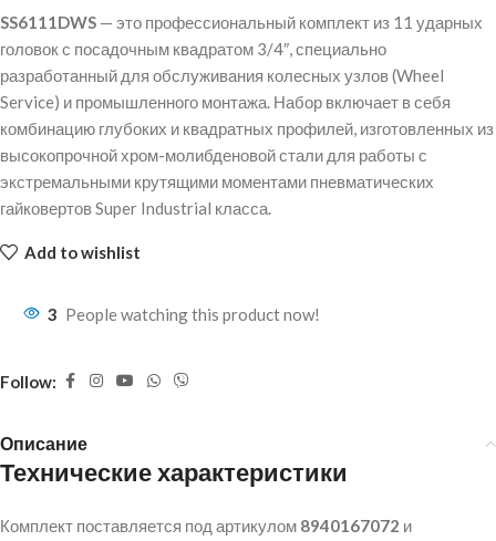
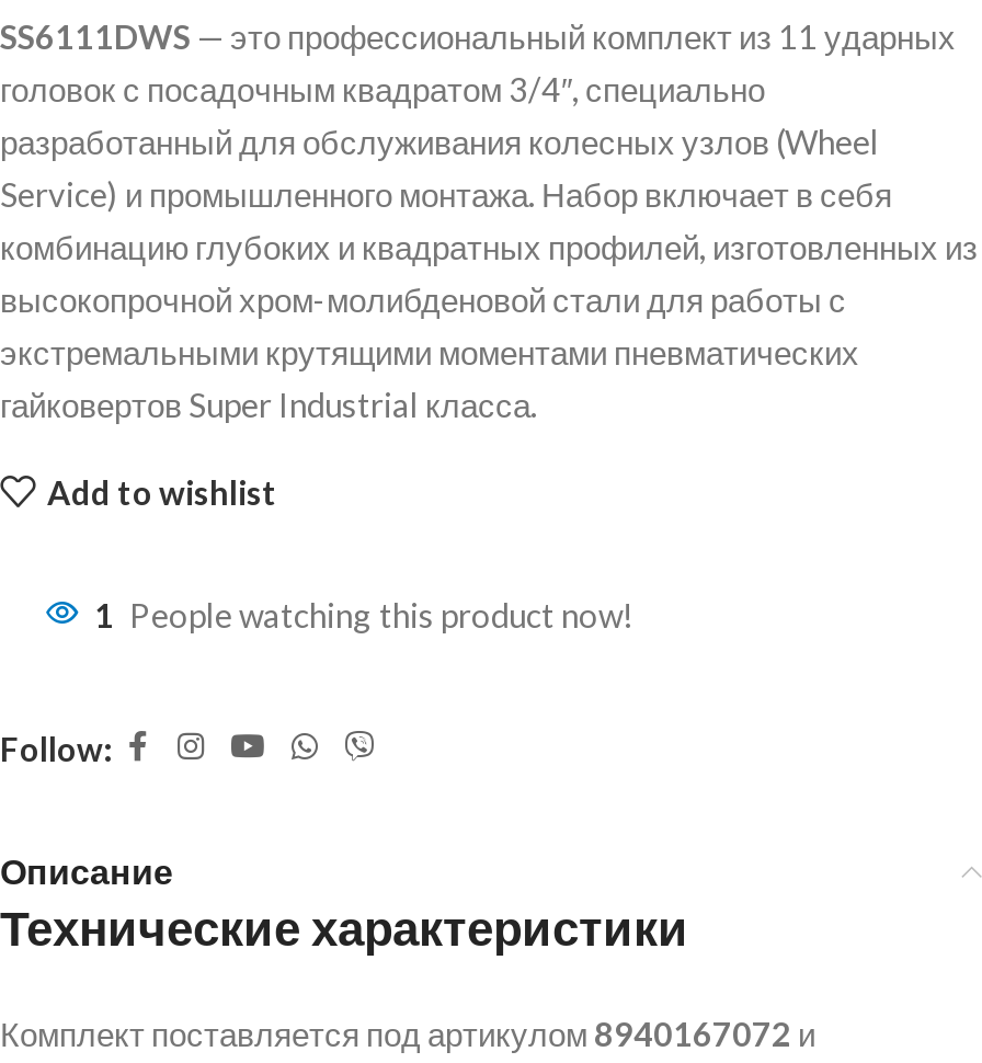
[48,304,320,324] 3 People watching this product now! -> [94,595,633,635] 1 People watching this product now!

